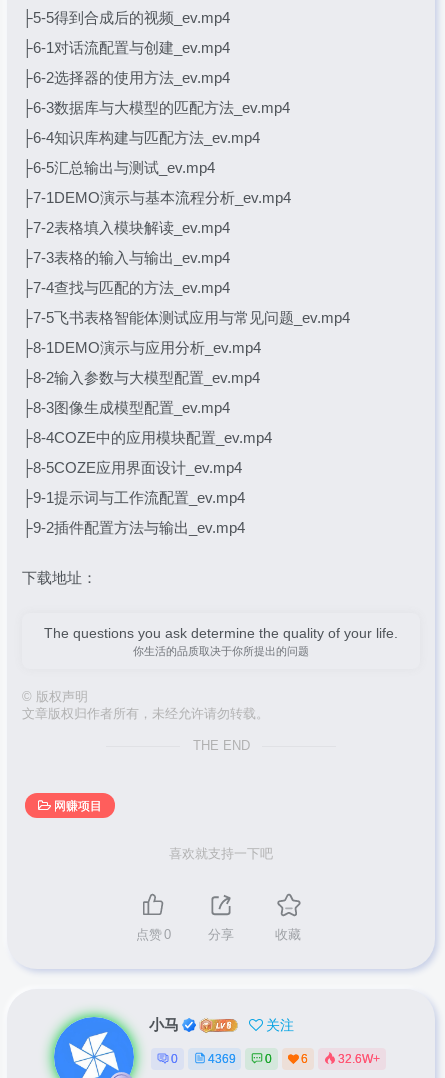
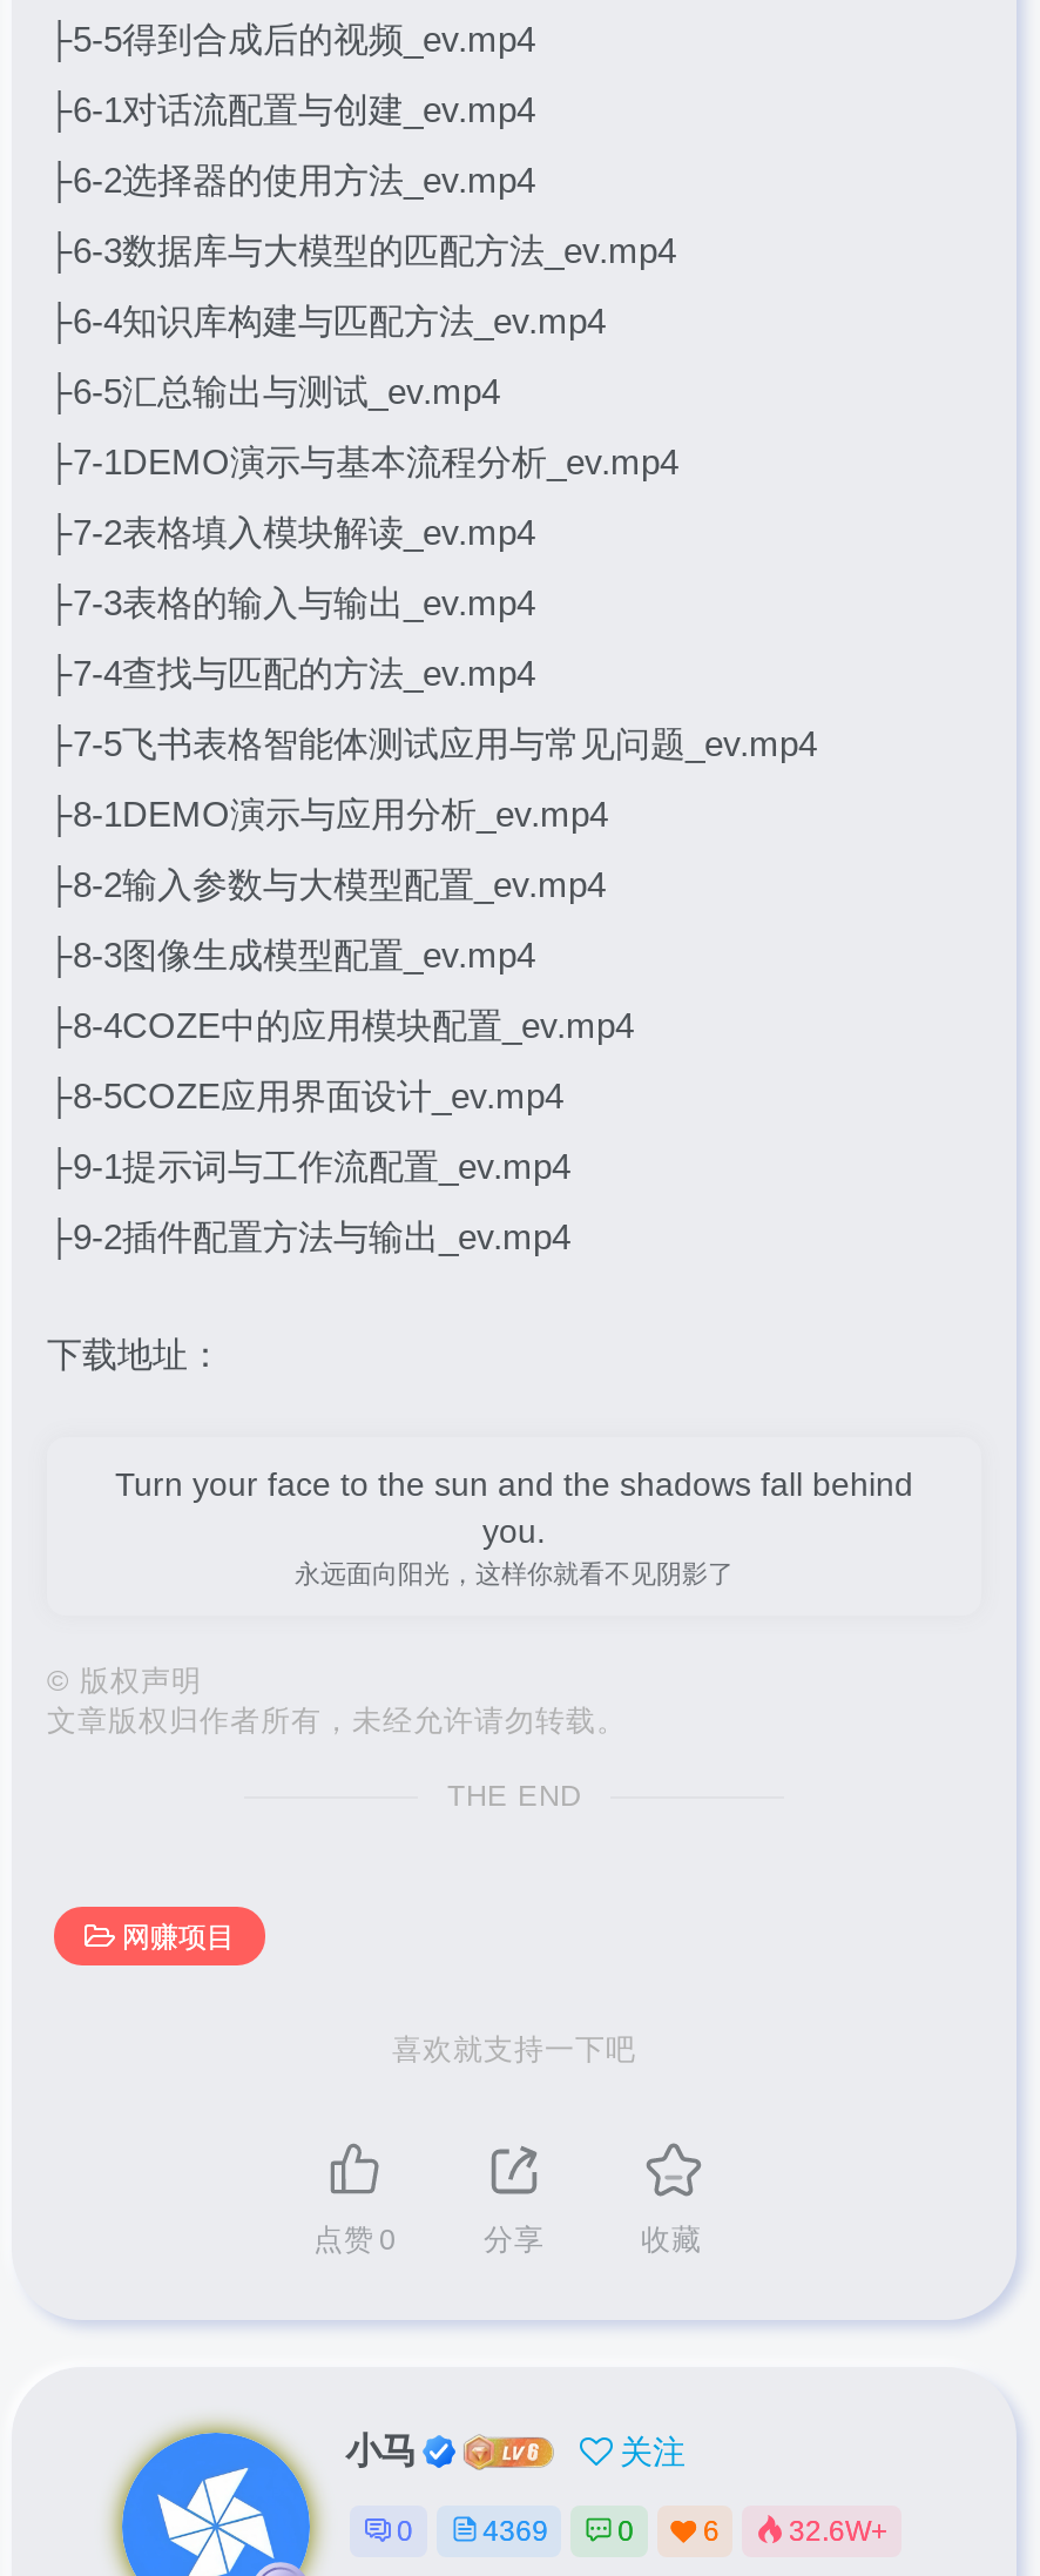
[44,625,398,657] The questions you ask determine the quality of your life. | 你生活的品质取决于你所提出的问题 -> [115,1466,913,1588] Turn your face to the sun and the shadows fall behind | you. | 永远面向阳光，这样你就看不见阴影了
moved [45,1008,143,1075] -> [103,2414,329,2569]: [image]

